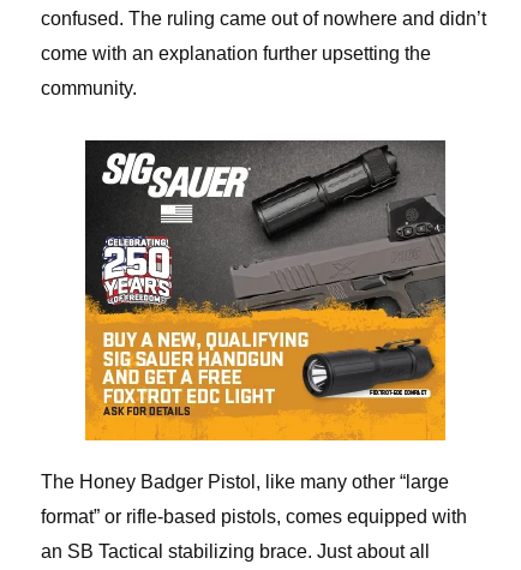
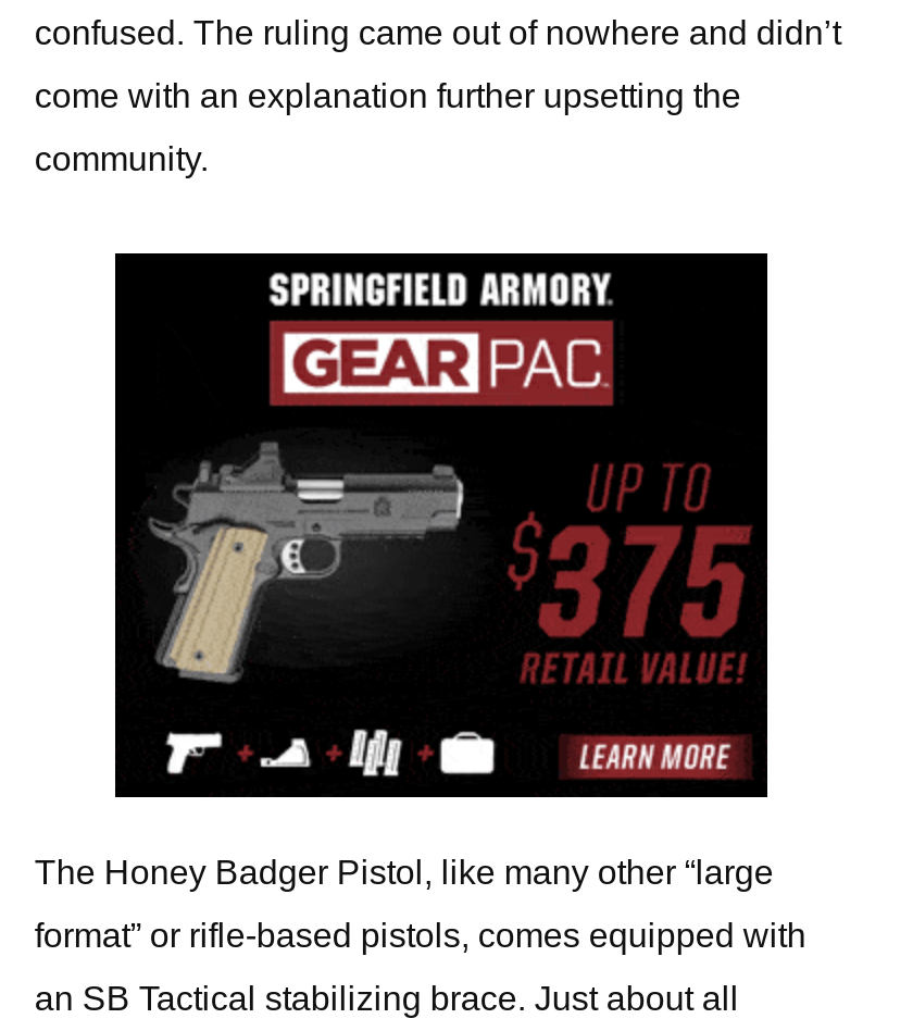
[84,139,447,442] [image] -> [113,253,770,799] [image]

